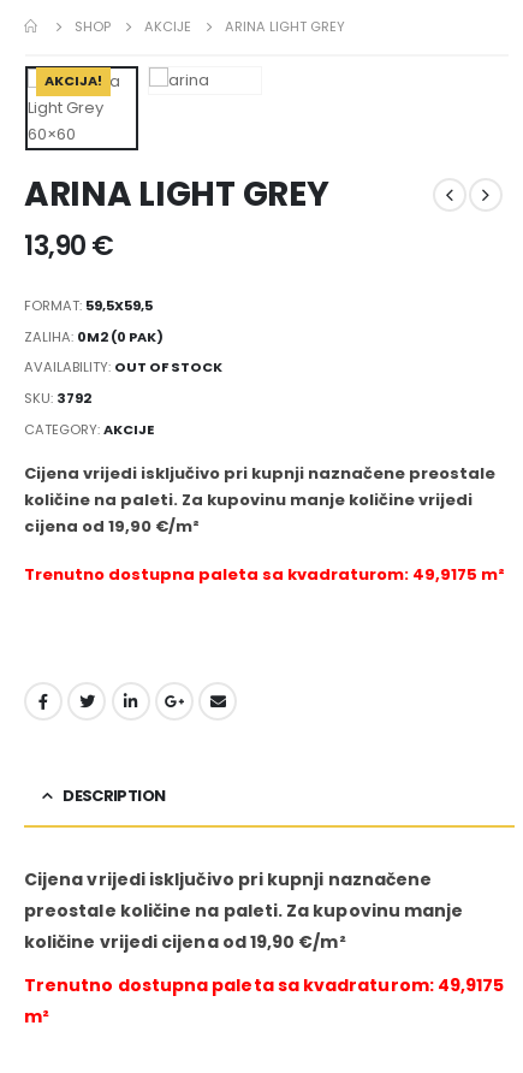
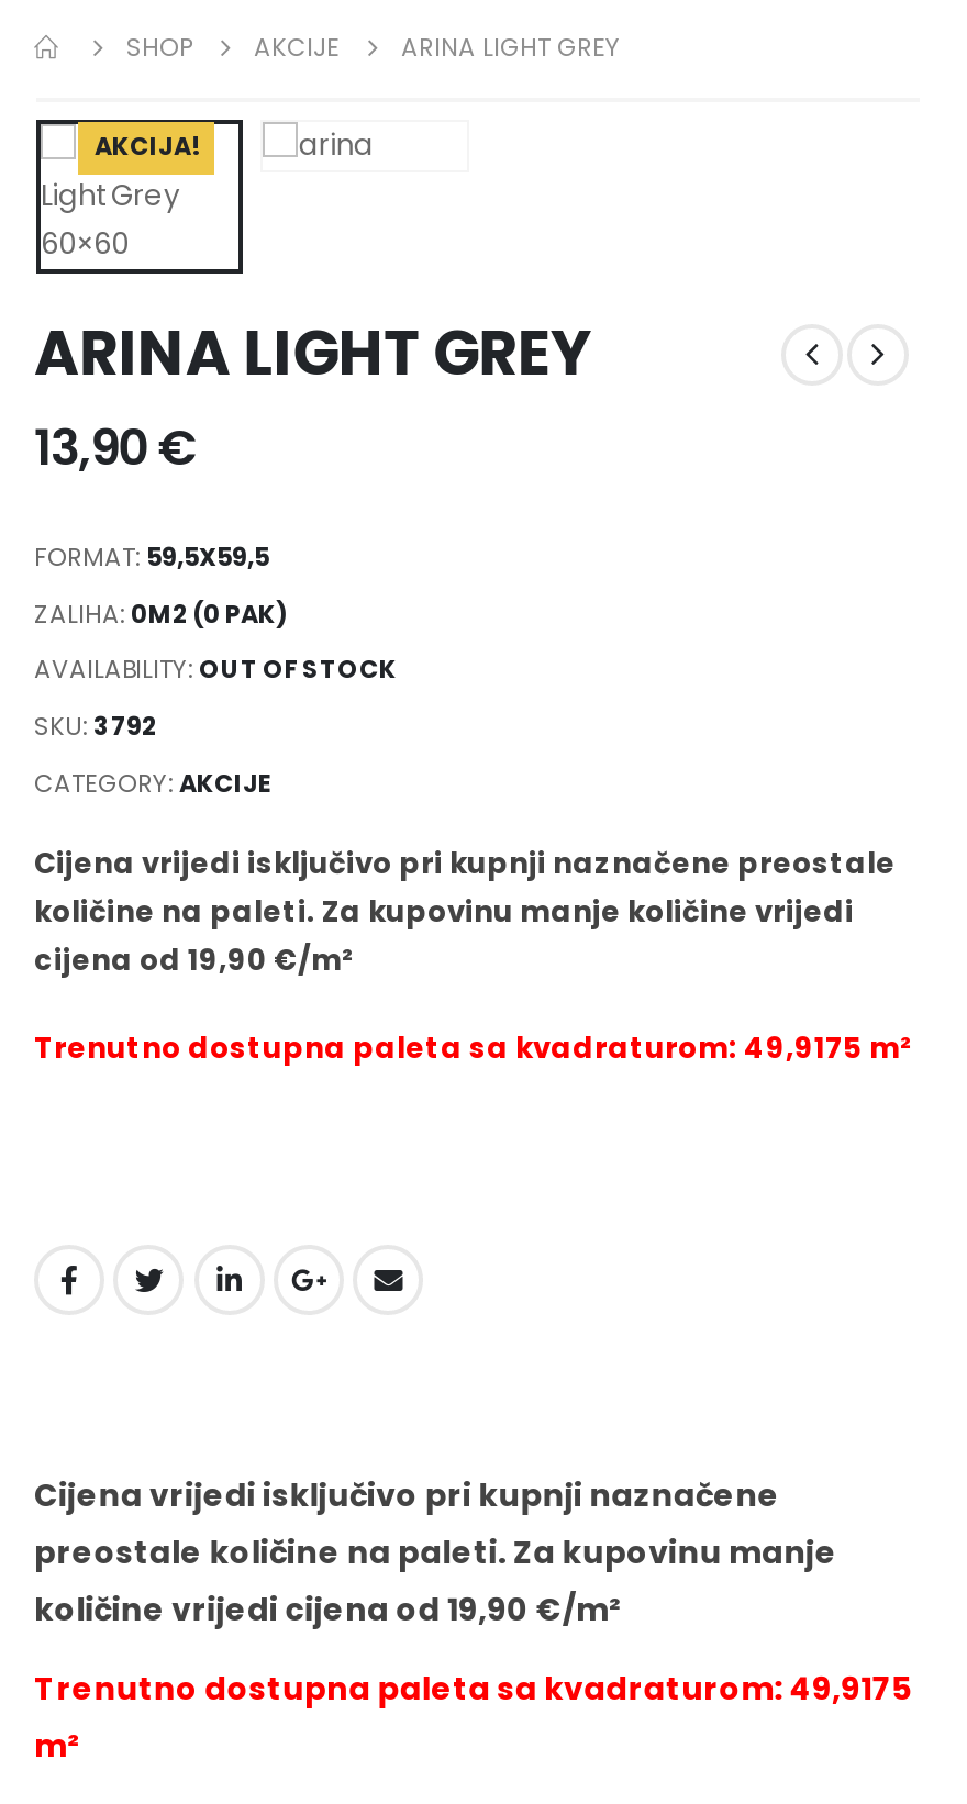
[63,785,165,808] DESCRIPTION -> none

